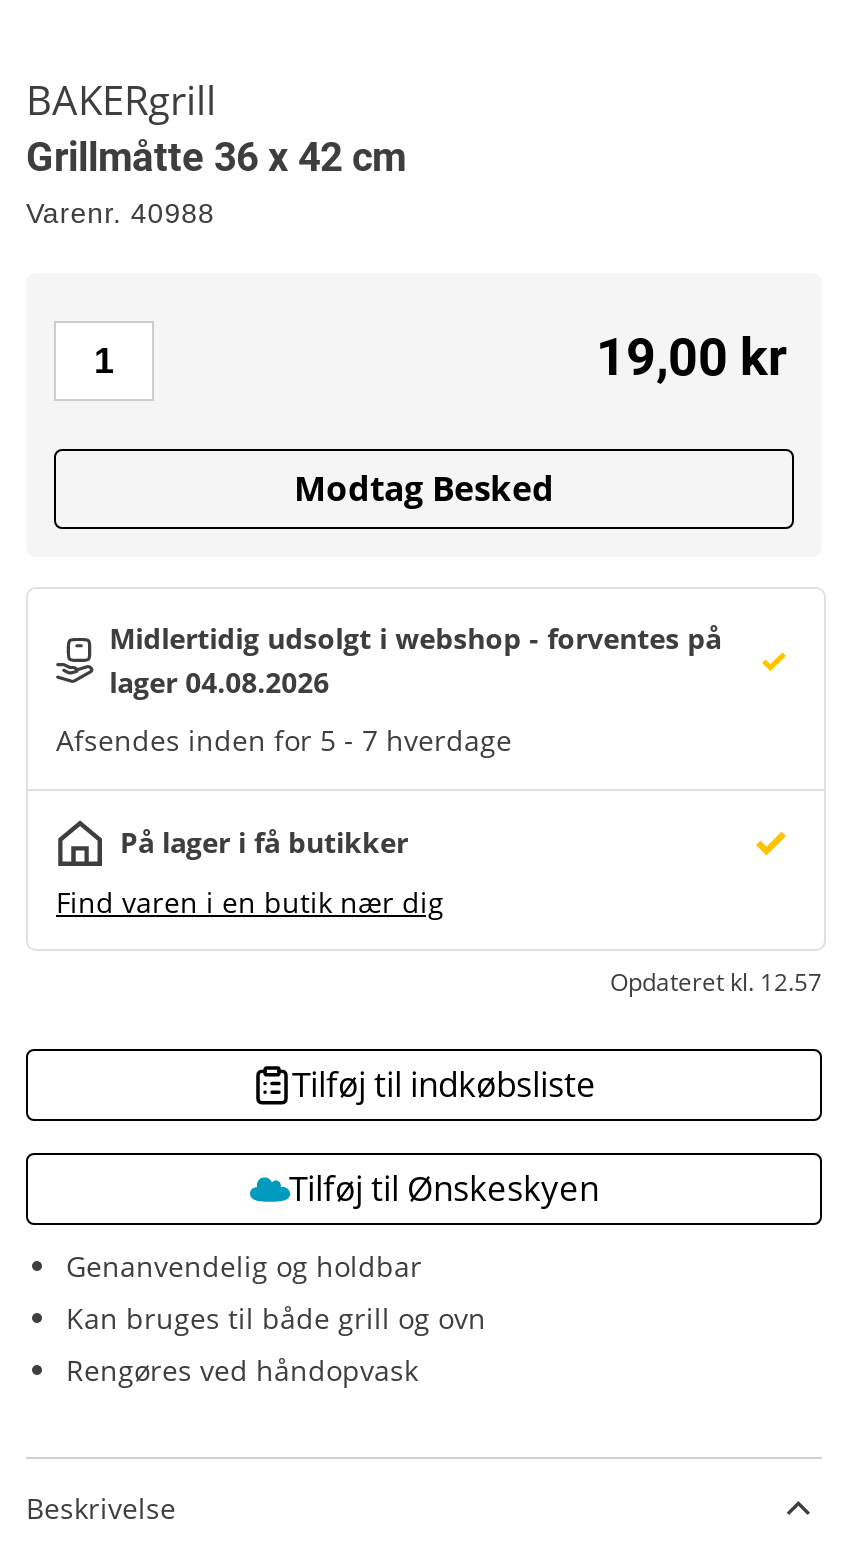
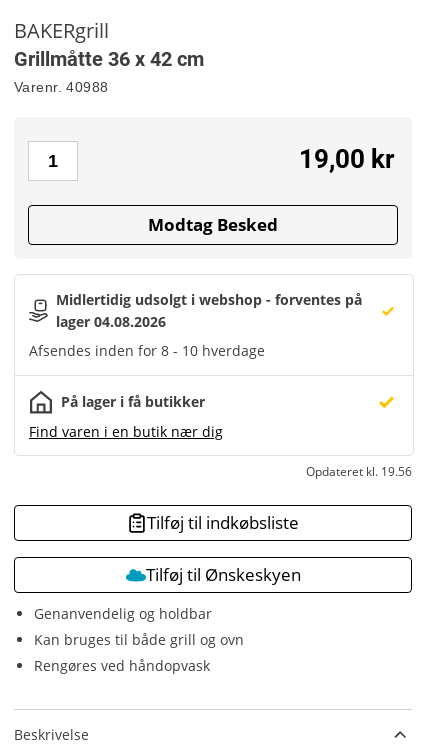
[56,721,512,759] Afsendes inden for 5 - 7 hverdage -> [29,341,265,360] Afsendes inden for 8 - 10 hverdage
[610,965,822,999] Opdateret kl. 12.57 -> [306,463,412,480] Opdateret kl. 19.56

